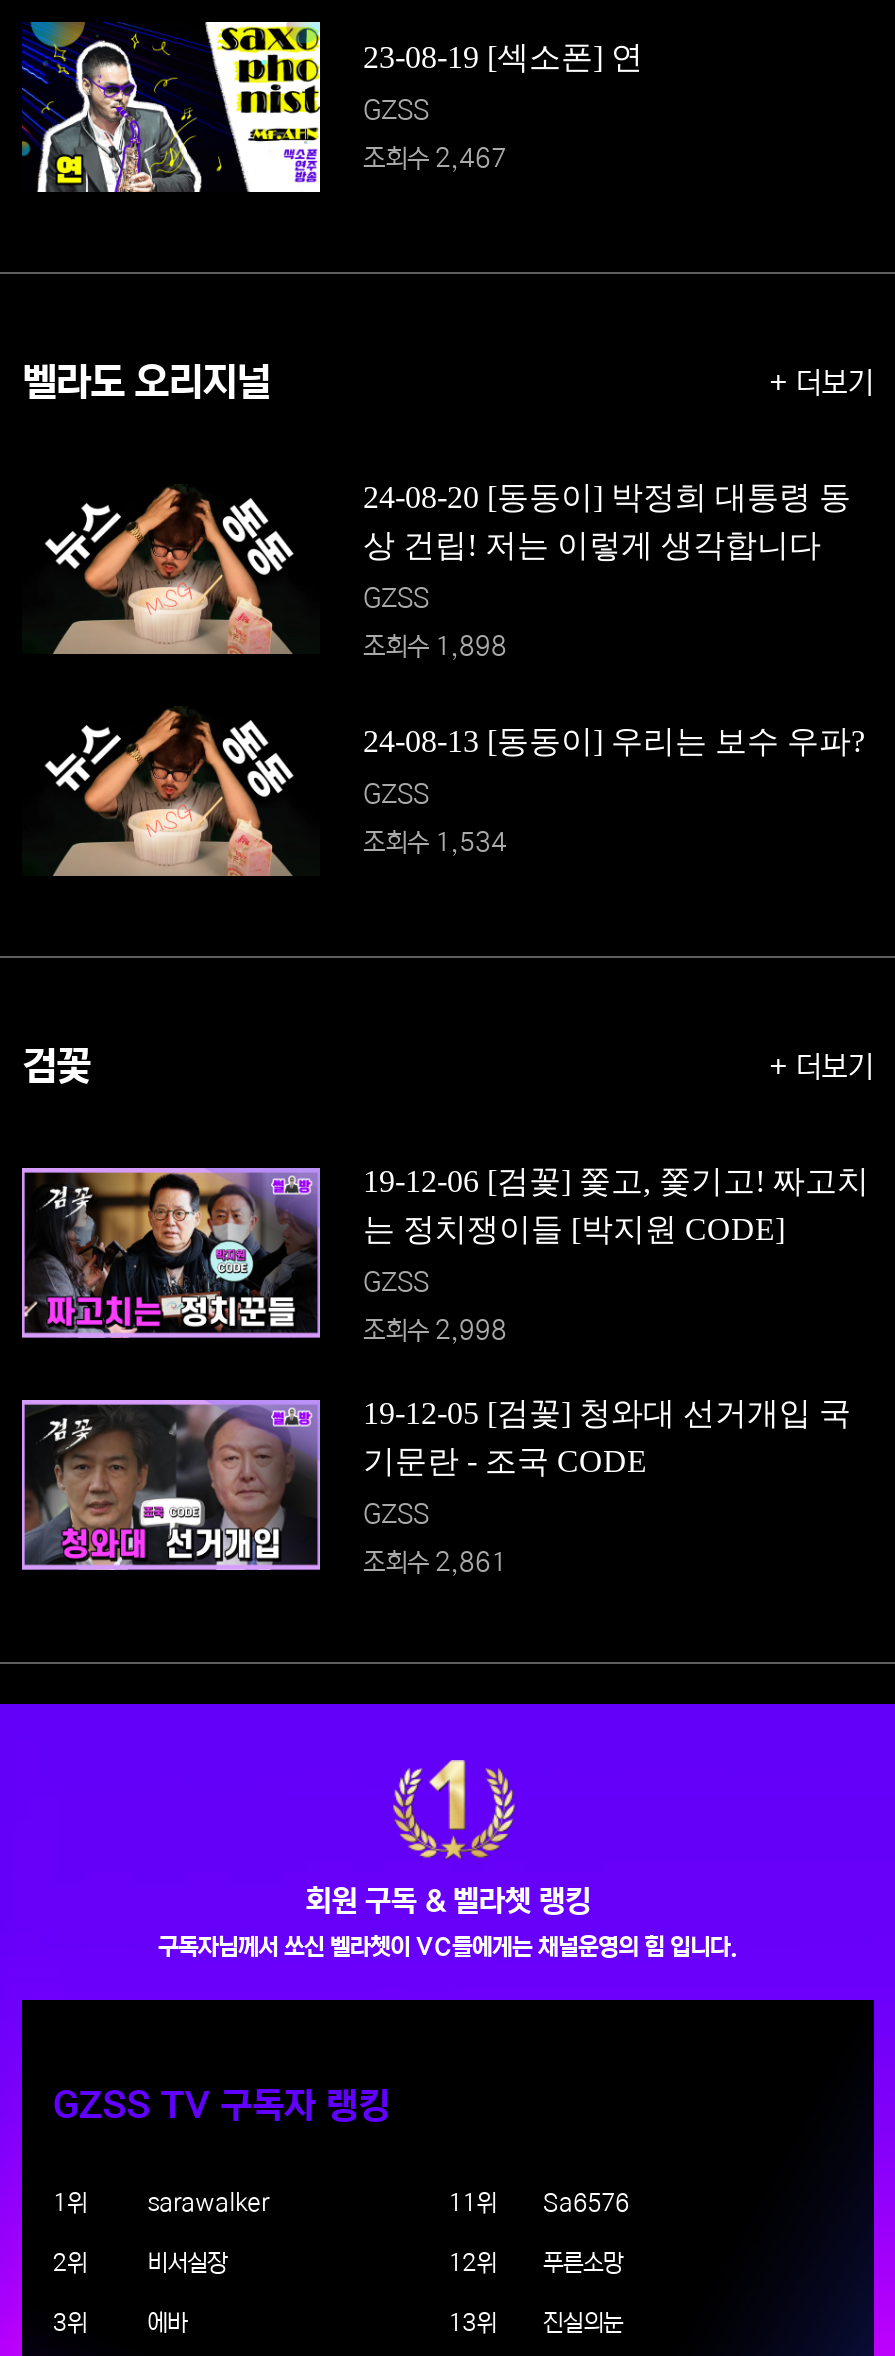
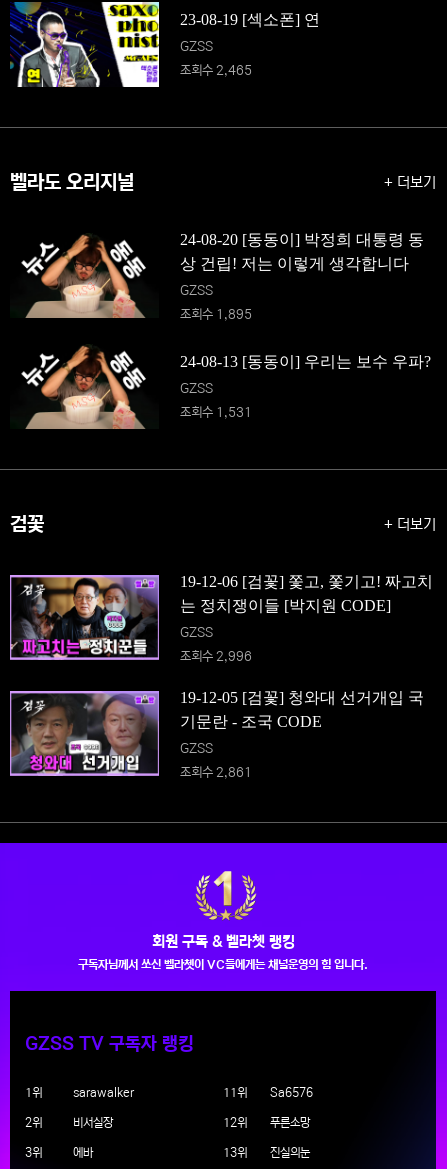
[363,144,507,174] 조회수 2,467 -> [180,63,252,78] 조회수 2,465
[363,631,507,661] 조회수 1,898 -> [180,307,252,322] 조회수 1,895
[363,828,507,858] 조회수 1,534 -> [180,405,252,420] 조회수 1,531
[363,1315,507,1345] 조회수 2,998 -> [180,649,252,664] 조회수 2,996

